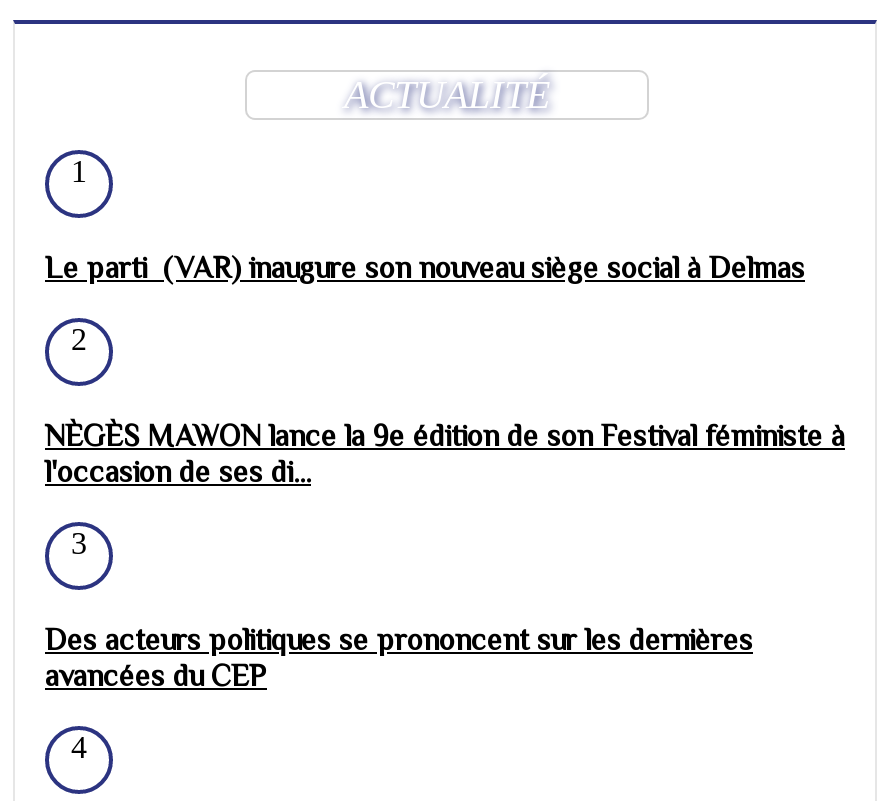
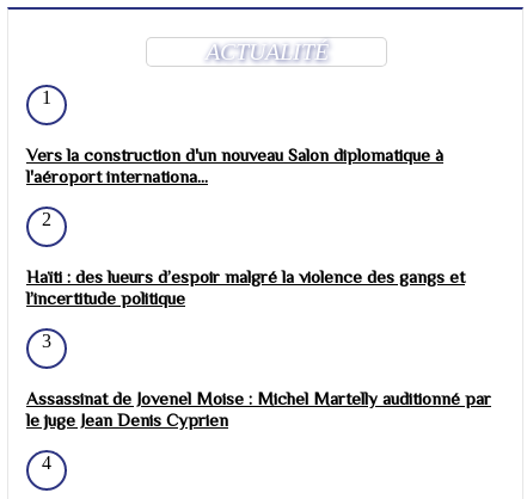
[45,250,805,284] Le parti (VAR) inaugure son nouveau siège social à Delmas -> [26,145,443,186] Vers la construction d'un nouveau Salon diplomatique à | l'aéroport internationa...
[45,418,845,488] NÈGÈS MAWON lance la 9e édition de son Festival féministe à | l'occasion de ses di... -> [26,266,465,308] Haïti : des lueurs d’espoir malgré la violence des gangs et | l’incertitude politique
[45,622,753,692] Des acteurs politiques se prononcent sur les dernières | avancées du CEP -> [26,388,491,430] Assassinat de Jovenel Moise : Michel Martelly auditionné par | le juge Jean Denis Cyprien

